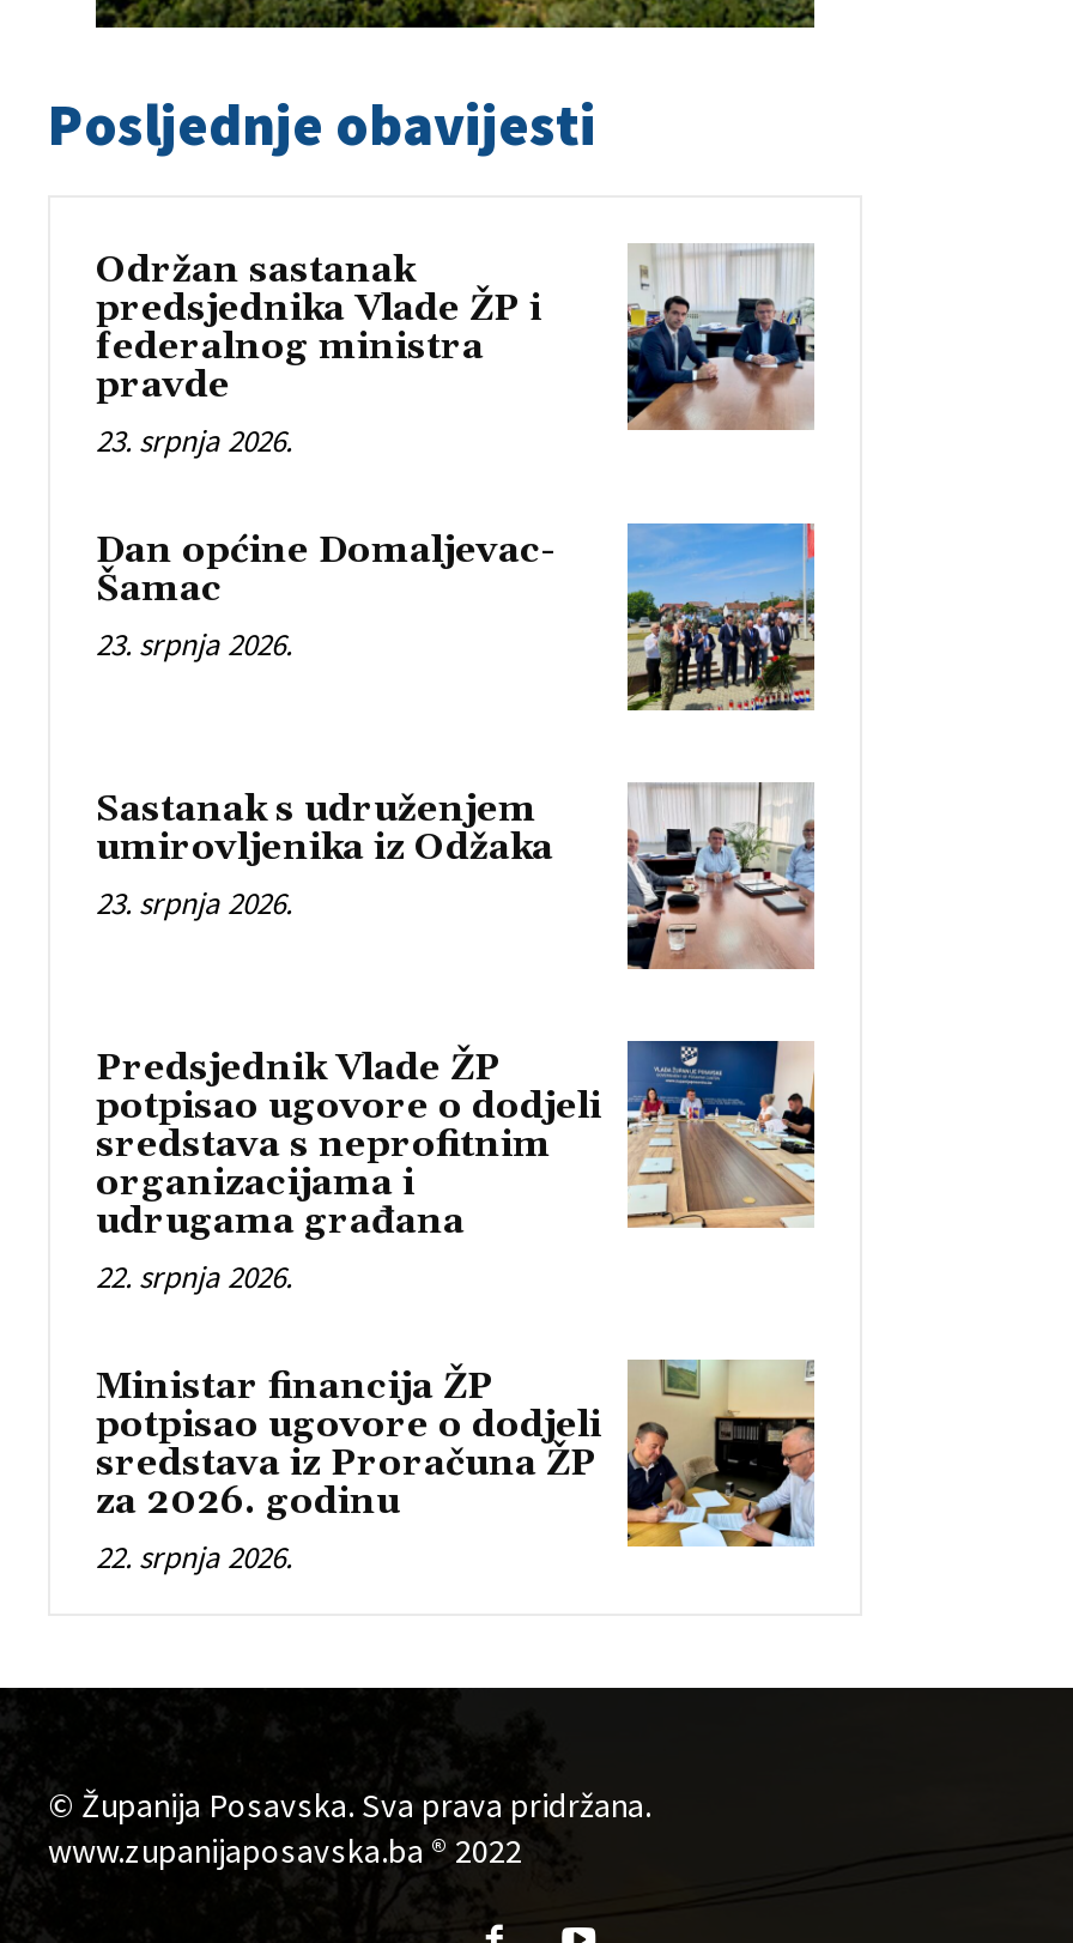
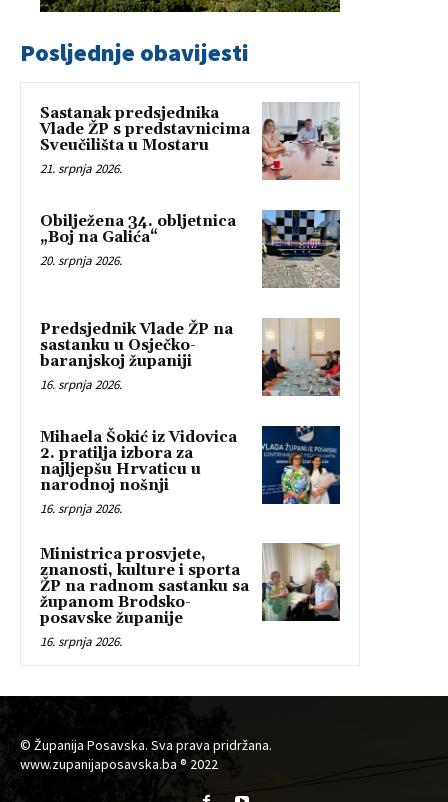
[96,248,812,461] [image] | Održan sastanak | predsjednika Vlade ŽP i | federalnog ministra | pravde | 23. srpnja 2026. -> [40,104,339,179] [image] | Sastanak predsjednika | Vlade ŽP s predstavnicima | Sveučilišta u Mostaru | 21. srpnja 2026.
[96,522,817,712] [image] | Dan općine Domaljevac- | Šamac | 23. srpnja 2026. -> [40,209,341,288] [image] | Obilježena 34. obljetnica | „Boj na Galića“ | 20. srpnja 2026.
[96,783,814,970] [image] | Sastanak s udruženjem | umirovljenika iz Odžaka | 23. srpnja 2026. -> [40,319,341,397] [image] | Predsjednik Vlade ŽP na | sastanku u Osječko- | baranjskoj županiji | 16. srpnja 2026.
[96,1040,817,1298] [image] | Predsjednik Vlade ŽP | potpisao ugovore o dodjeli | sredstava s neprofitnim | organizacijama i | udrugama građana | 22. srpnja 2026. -> [40,425,341,517] [image] | Mihaela Šokić iz Vidovica | 2. pratilja izbora za | najljepšu Hrvaticu u | narodnoj nošnji | 16. srpnja 2026.
[96,1322,817,1578] [image] | Ministar financija ŽP | potpisao ugovore o dodjeli | sredstava iz Proračuna ŽP | za 2026. godinu | 22. srpnja 2026. -> [40,542,341,650] [image] | Ministrica prosvjete, | znanosti, kulture i sporta | ŽP na radnom sastanku sa | županom Brodsko- | posavske županije | 16. srpnja 2026.

